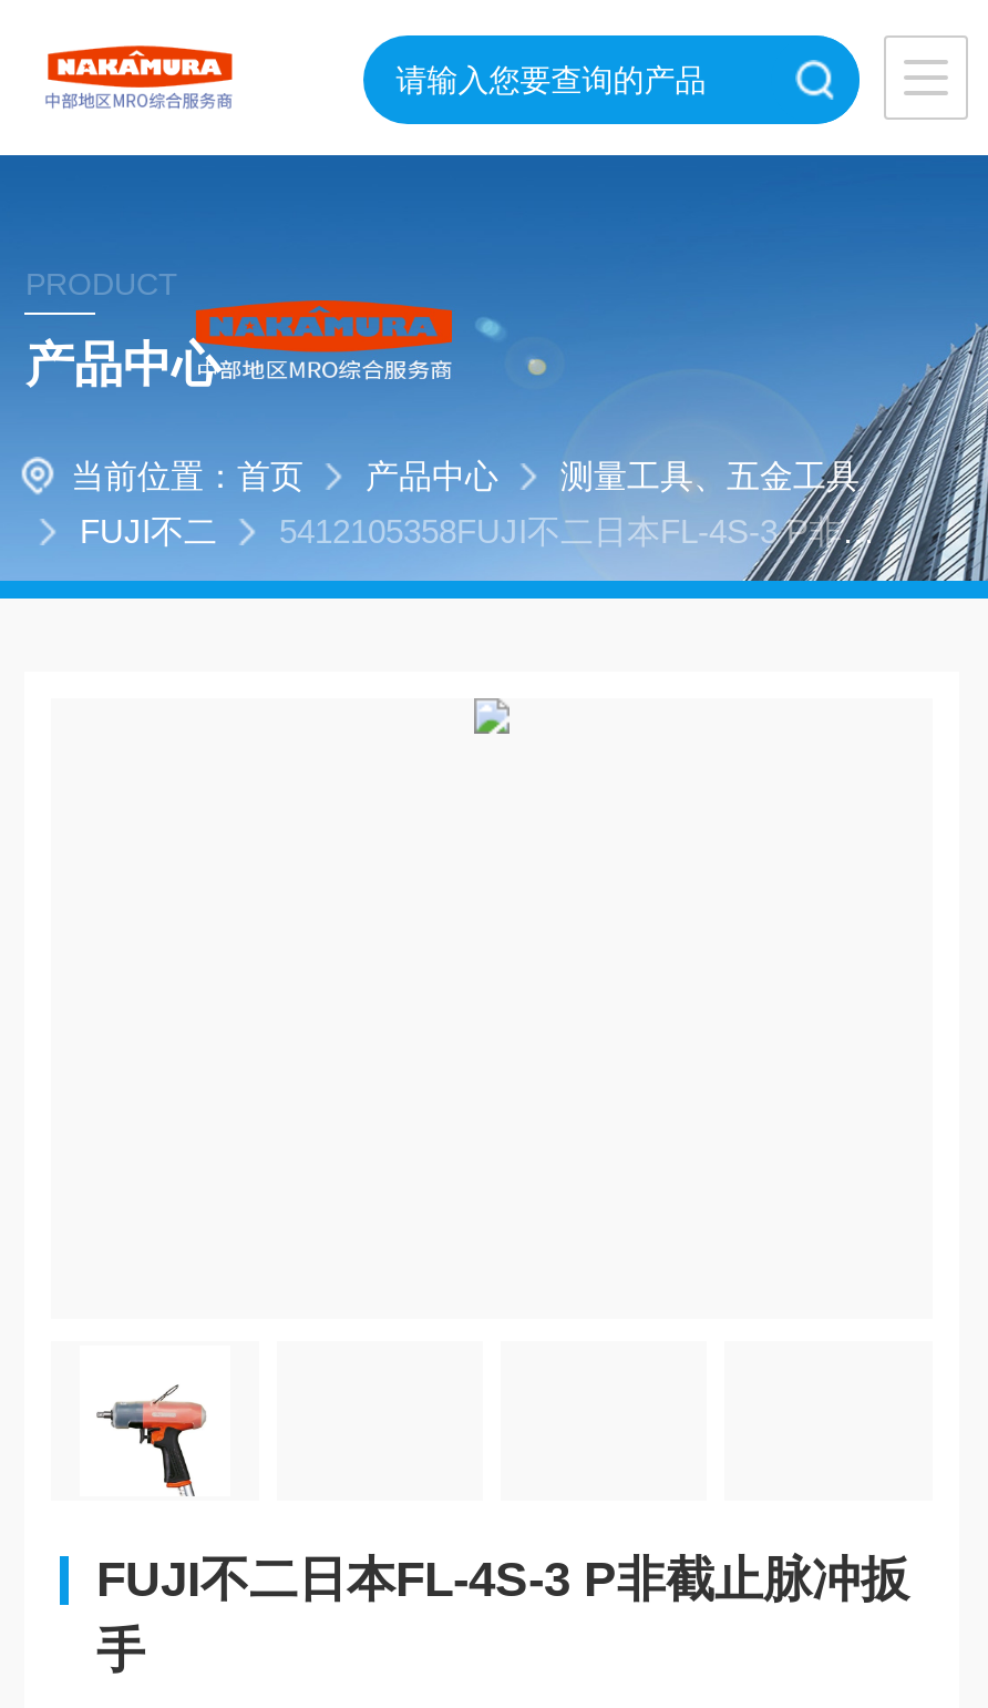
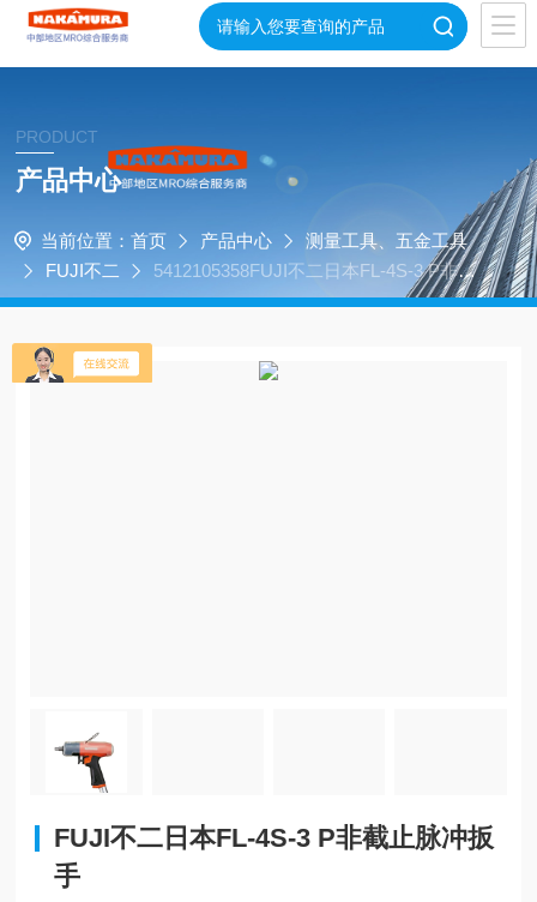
none -> [11,342,153,384] [image]

